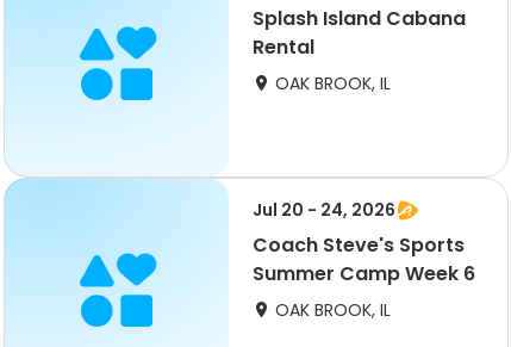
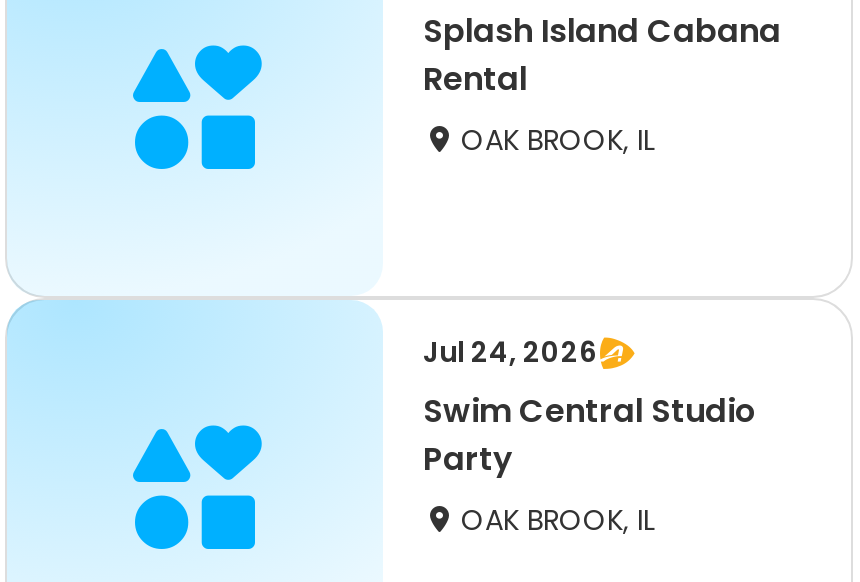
[253,198,475,287] Jul 20 - 24, 2026 | Coach Steve's Sports | Summer Camp Week 6 -> [423,332,757,482] Jul 24, 2026 | Swim Central Studio | Party

